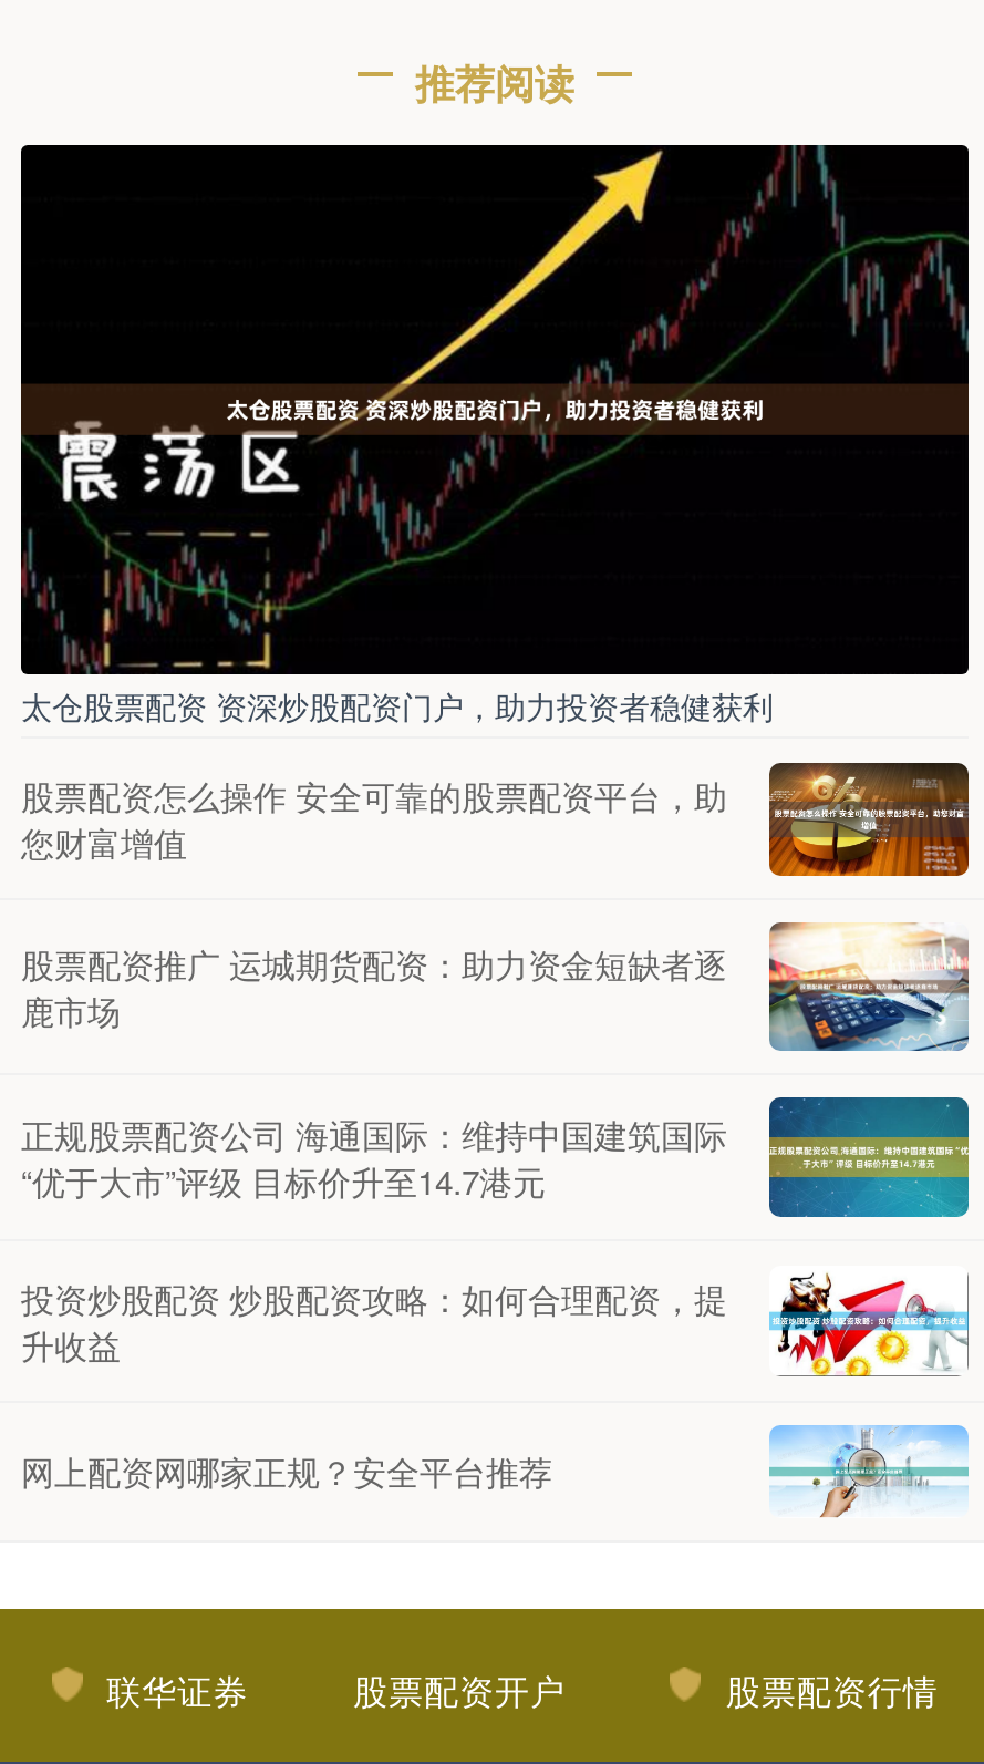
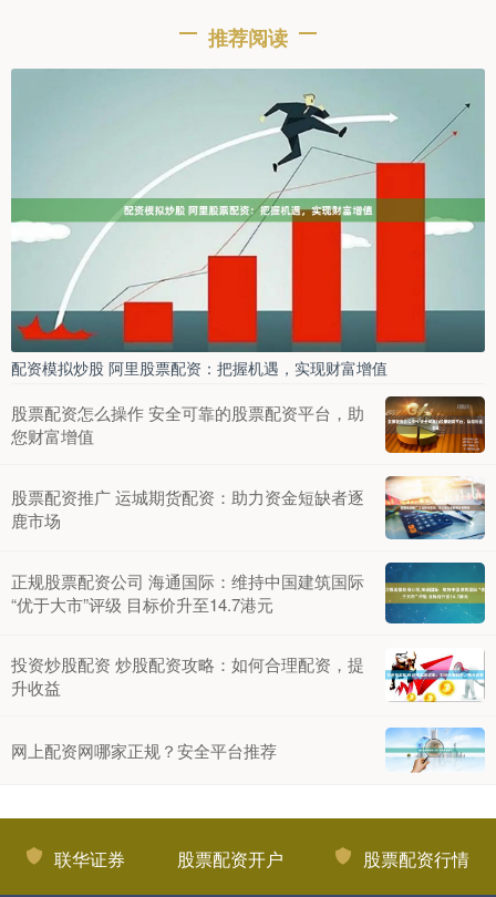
[19,145,971,728] [image] | 太仓股票配资 资深炒股配资门户，助力投资者稳健获利 -> [10,69,486,379] [image] | 配资模拟炒股 阿里股票配资：把握机遇，实现财富增值

